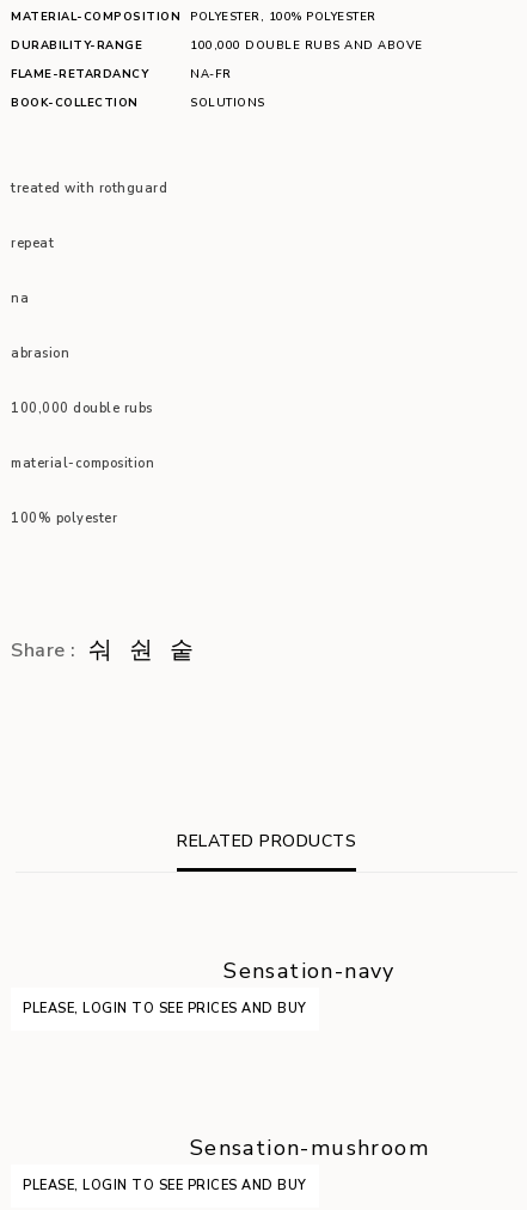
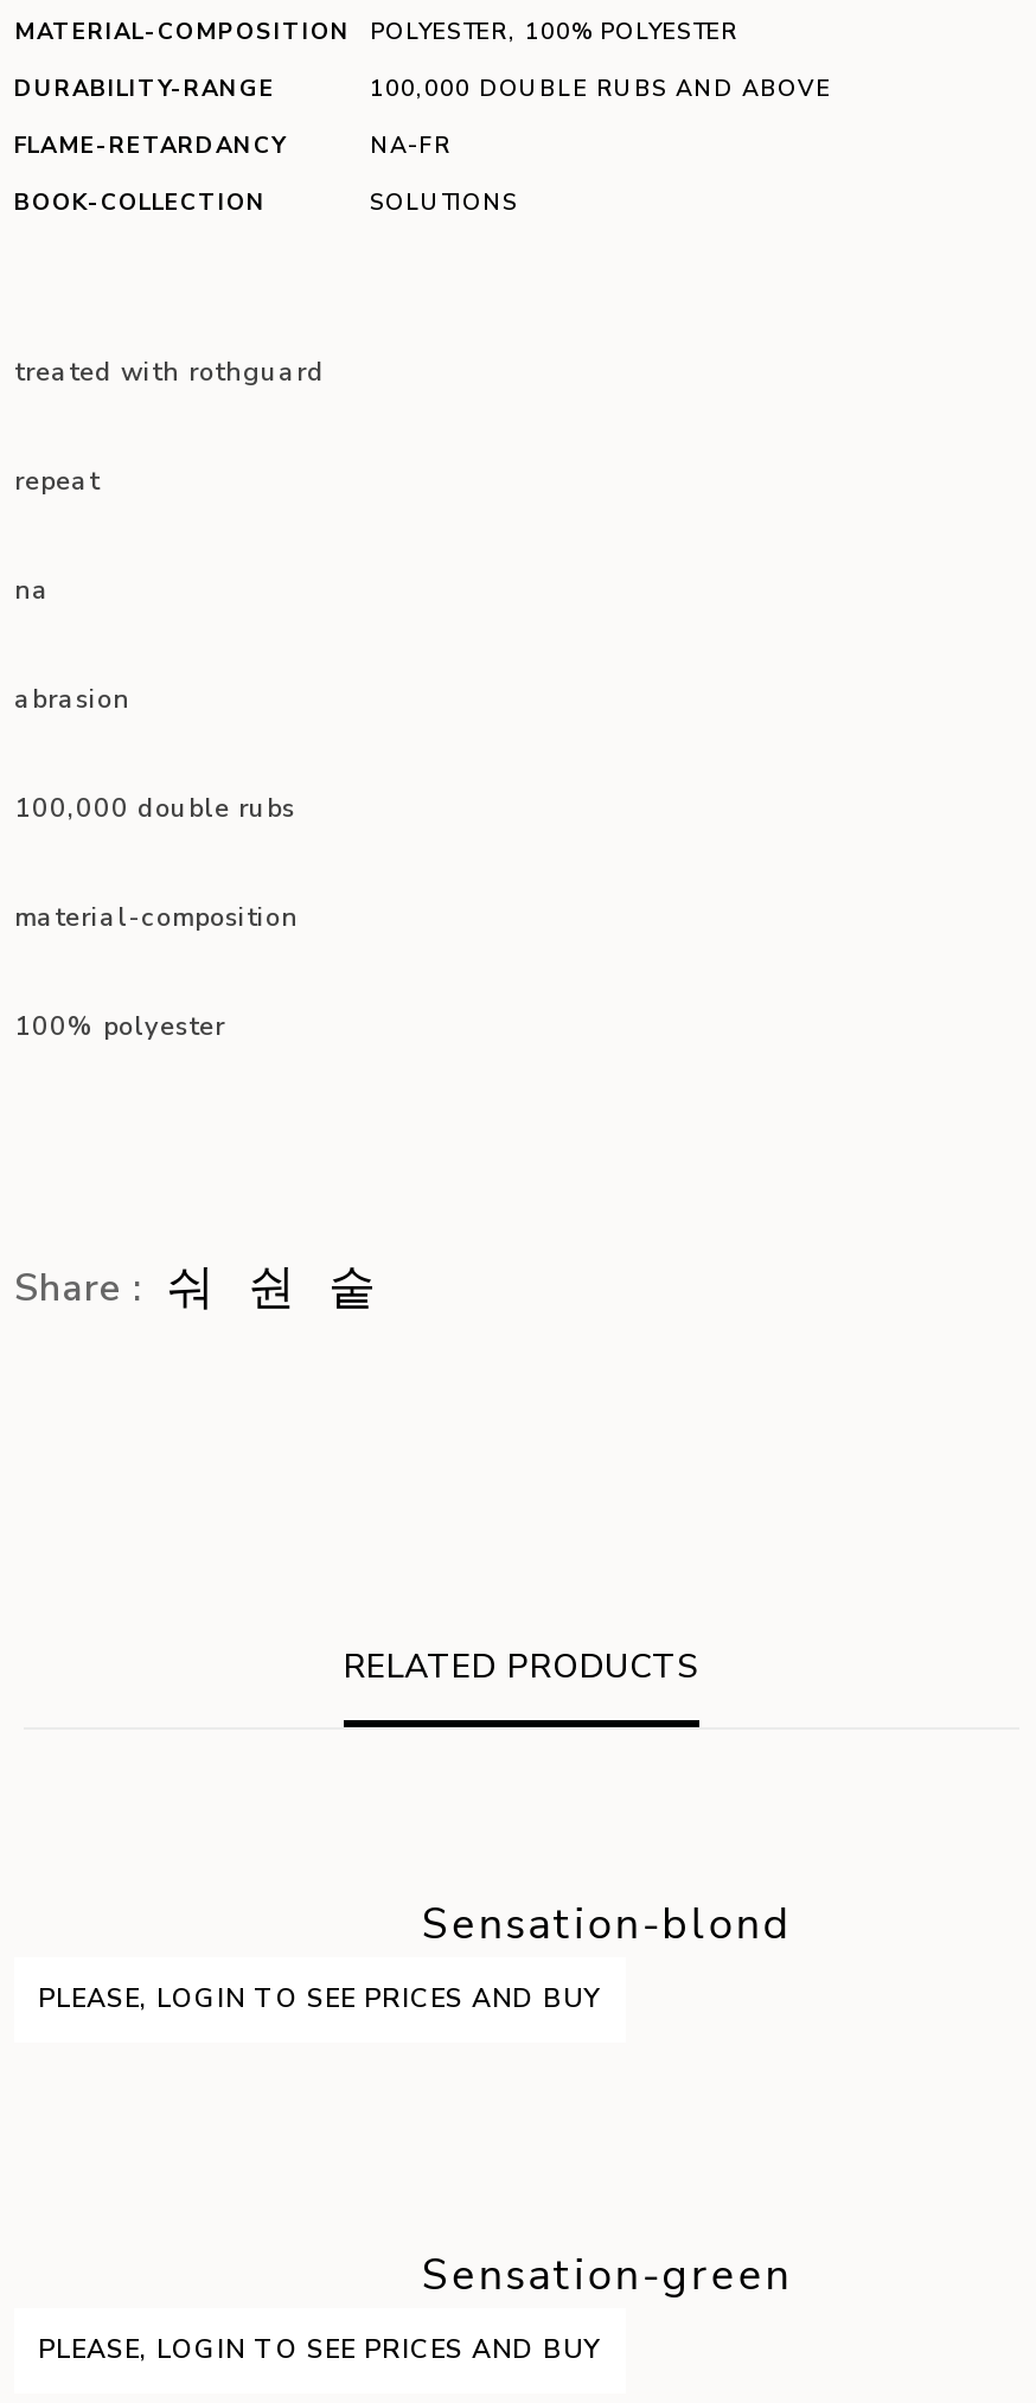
[224,957,395,985] Sensation-navy -> [422,1896,792,1953] Sensation-blond
[190,1133,429,1162] Sensation-mushroom -> [422,2247,792,2303] Sensation-green

